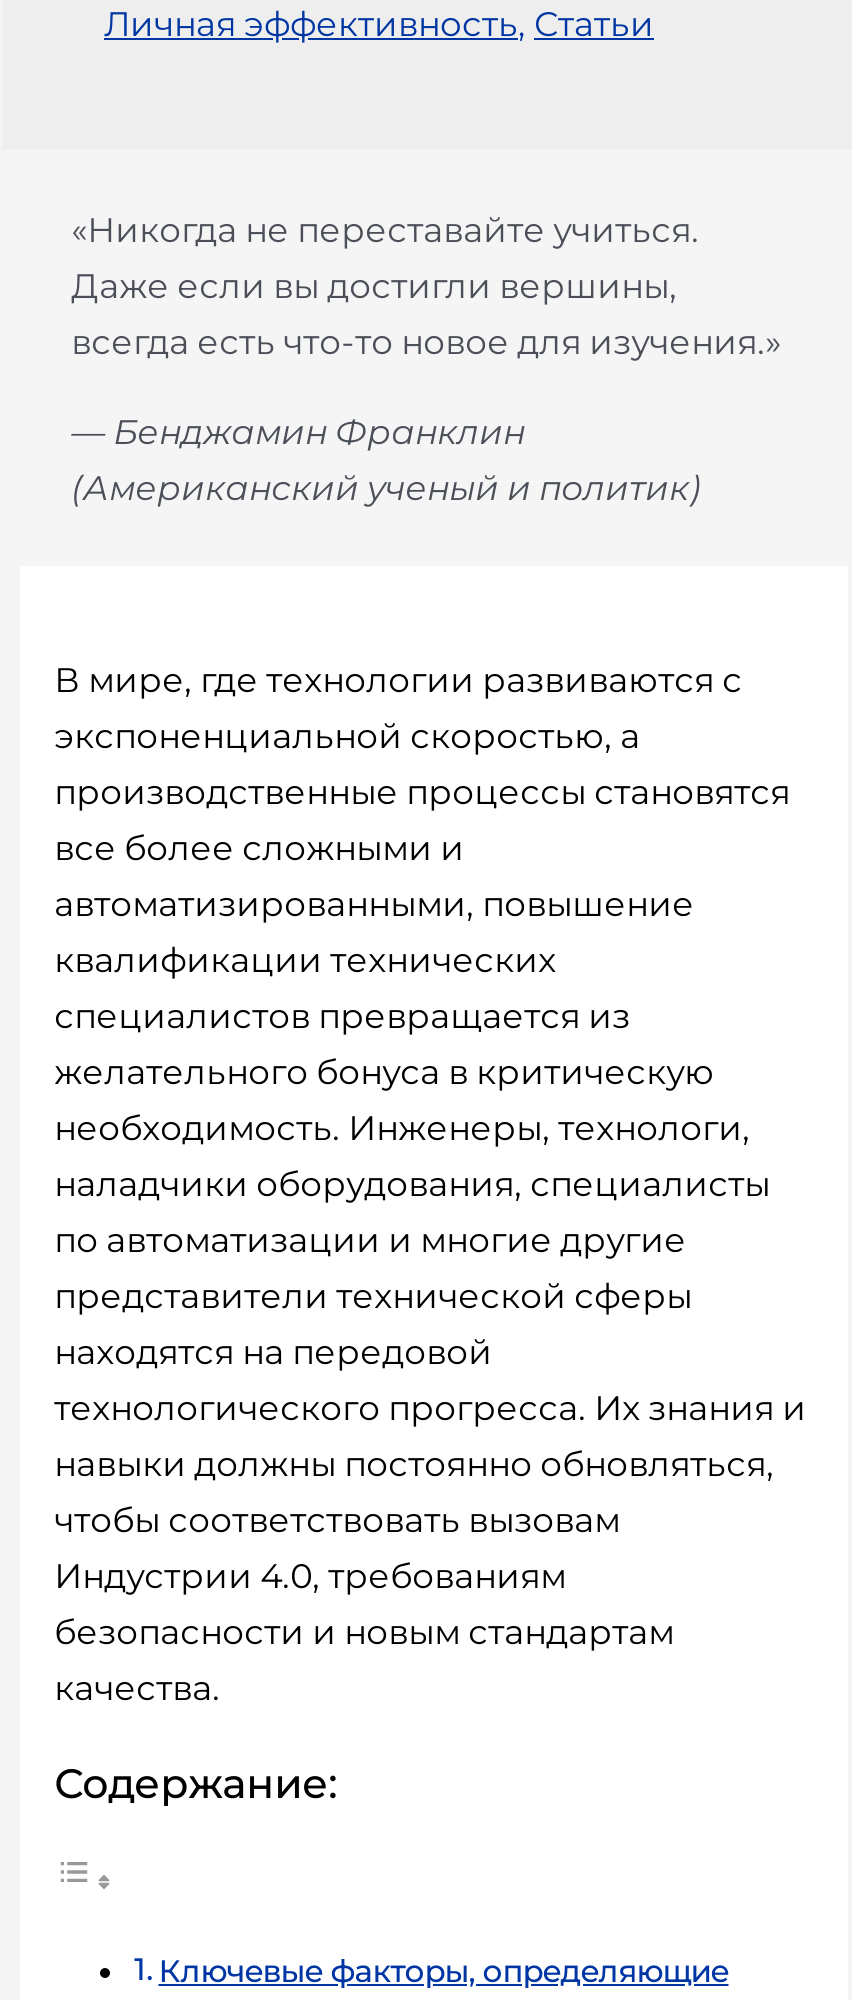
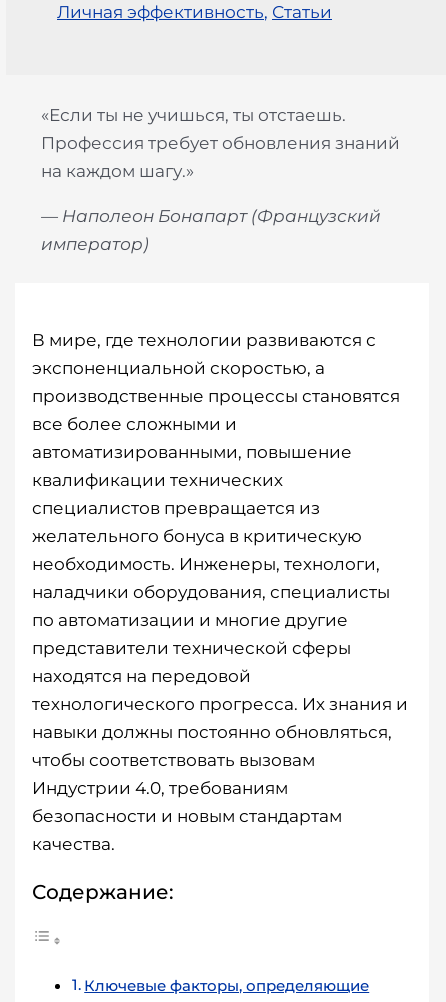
[71,209,781,361] «Никогда не переставайте учиться. | Даже если вы достигли вершины, | всегда есть что-то новое для изучения.» -> [41,104,400,180] «Если ты не учишься, ты отстаешь. | Профессия требует обновления знаний | на каждом шагу.»
[71,411,701,507] — Бенджамин Франклин | (Американский ученый и политик) -> [41,205,381,253] — Наполеон Бонапарт (Французский | император)

